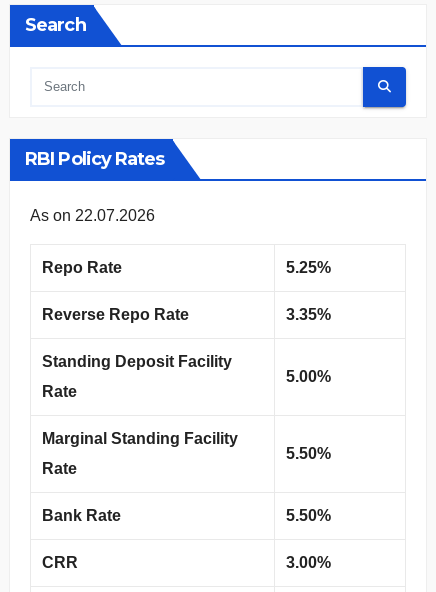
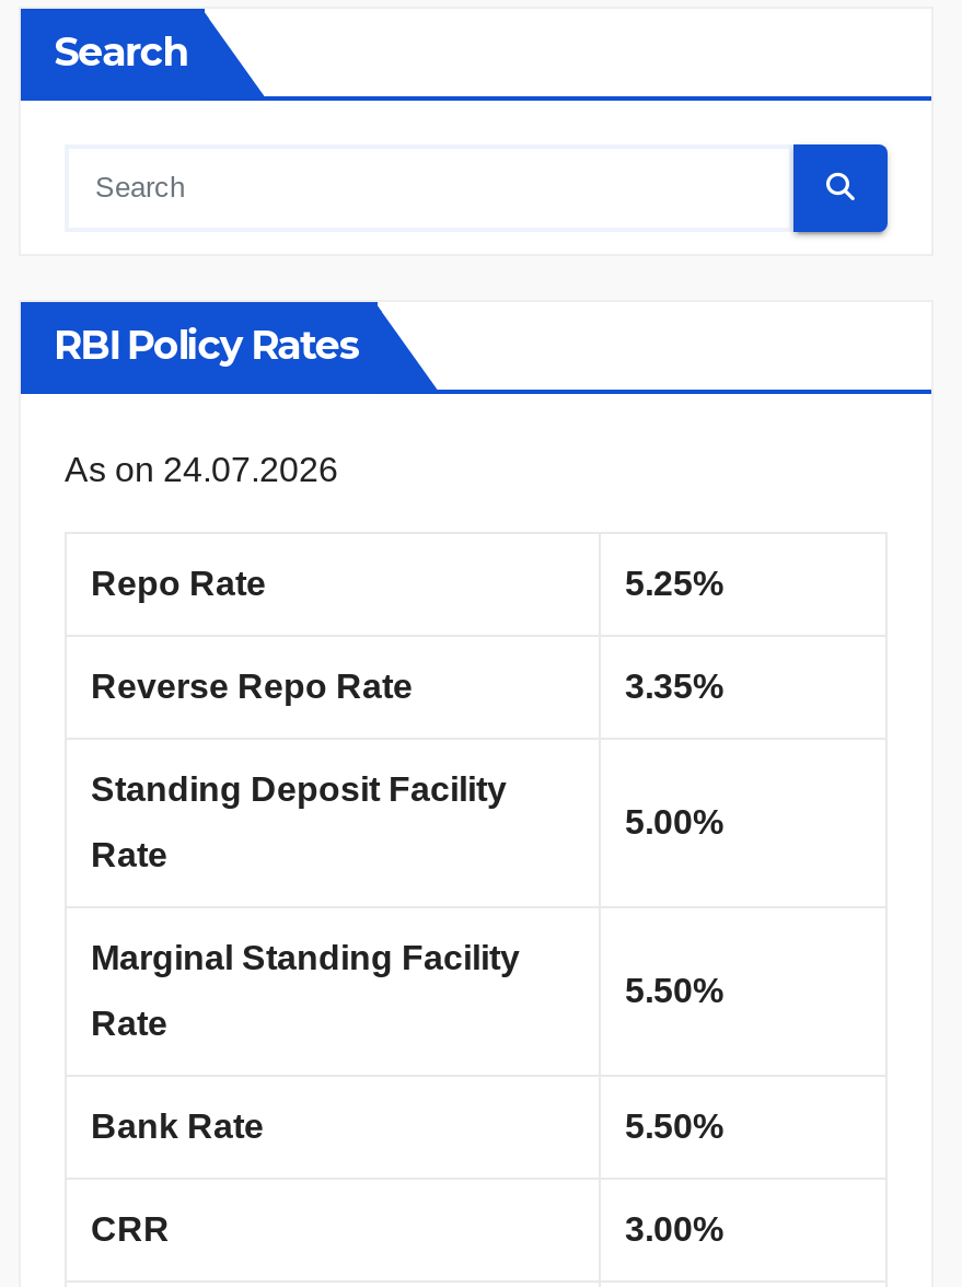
[30,207,155,224] As on 22.07.2026 -> [65,450,338,488] As on 24.07.2026

